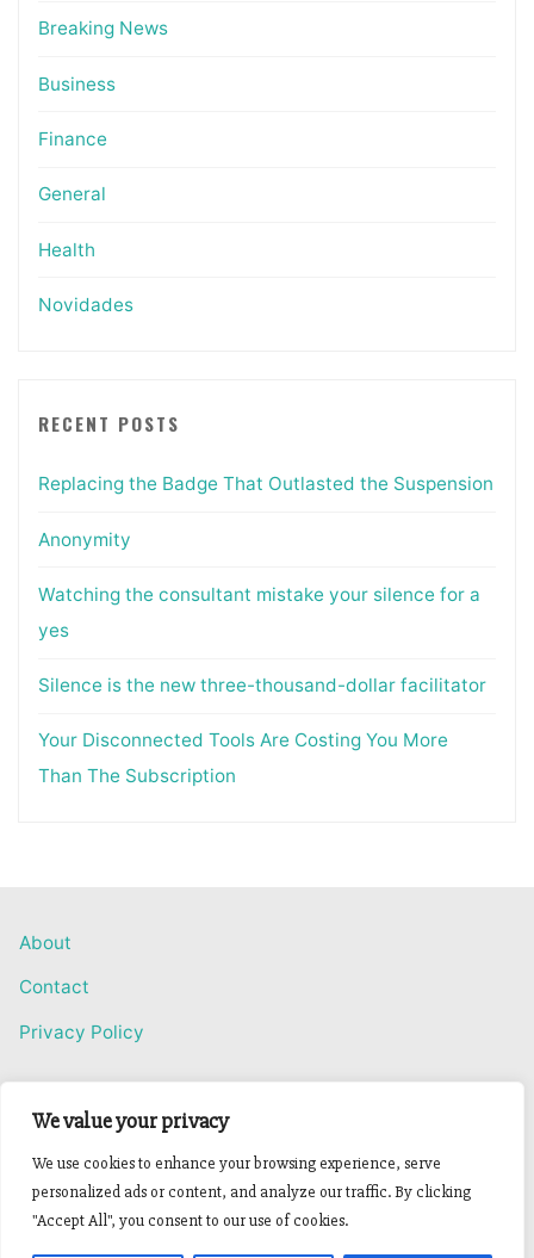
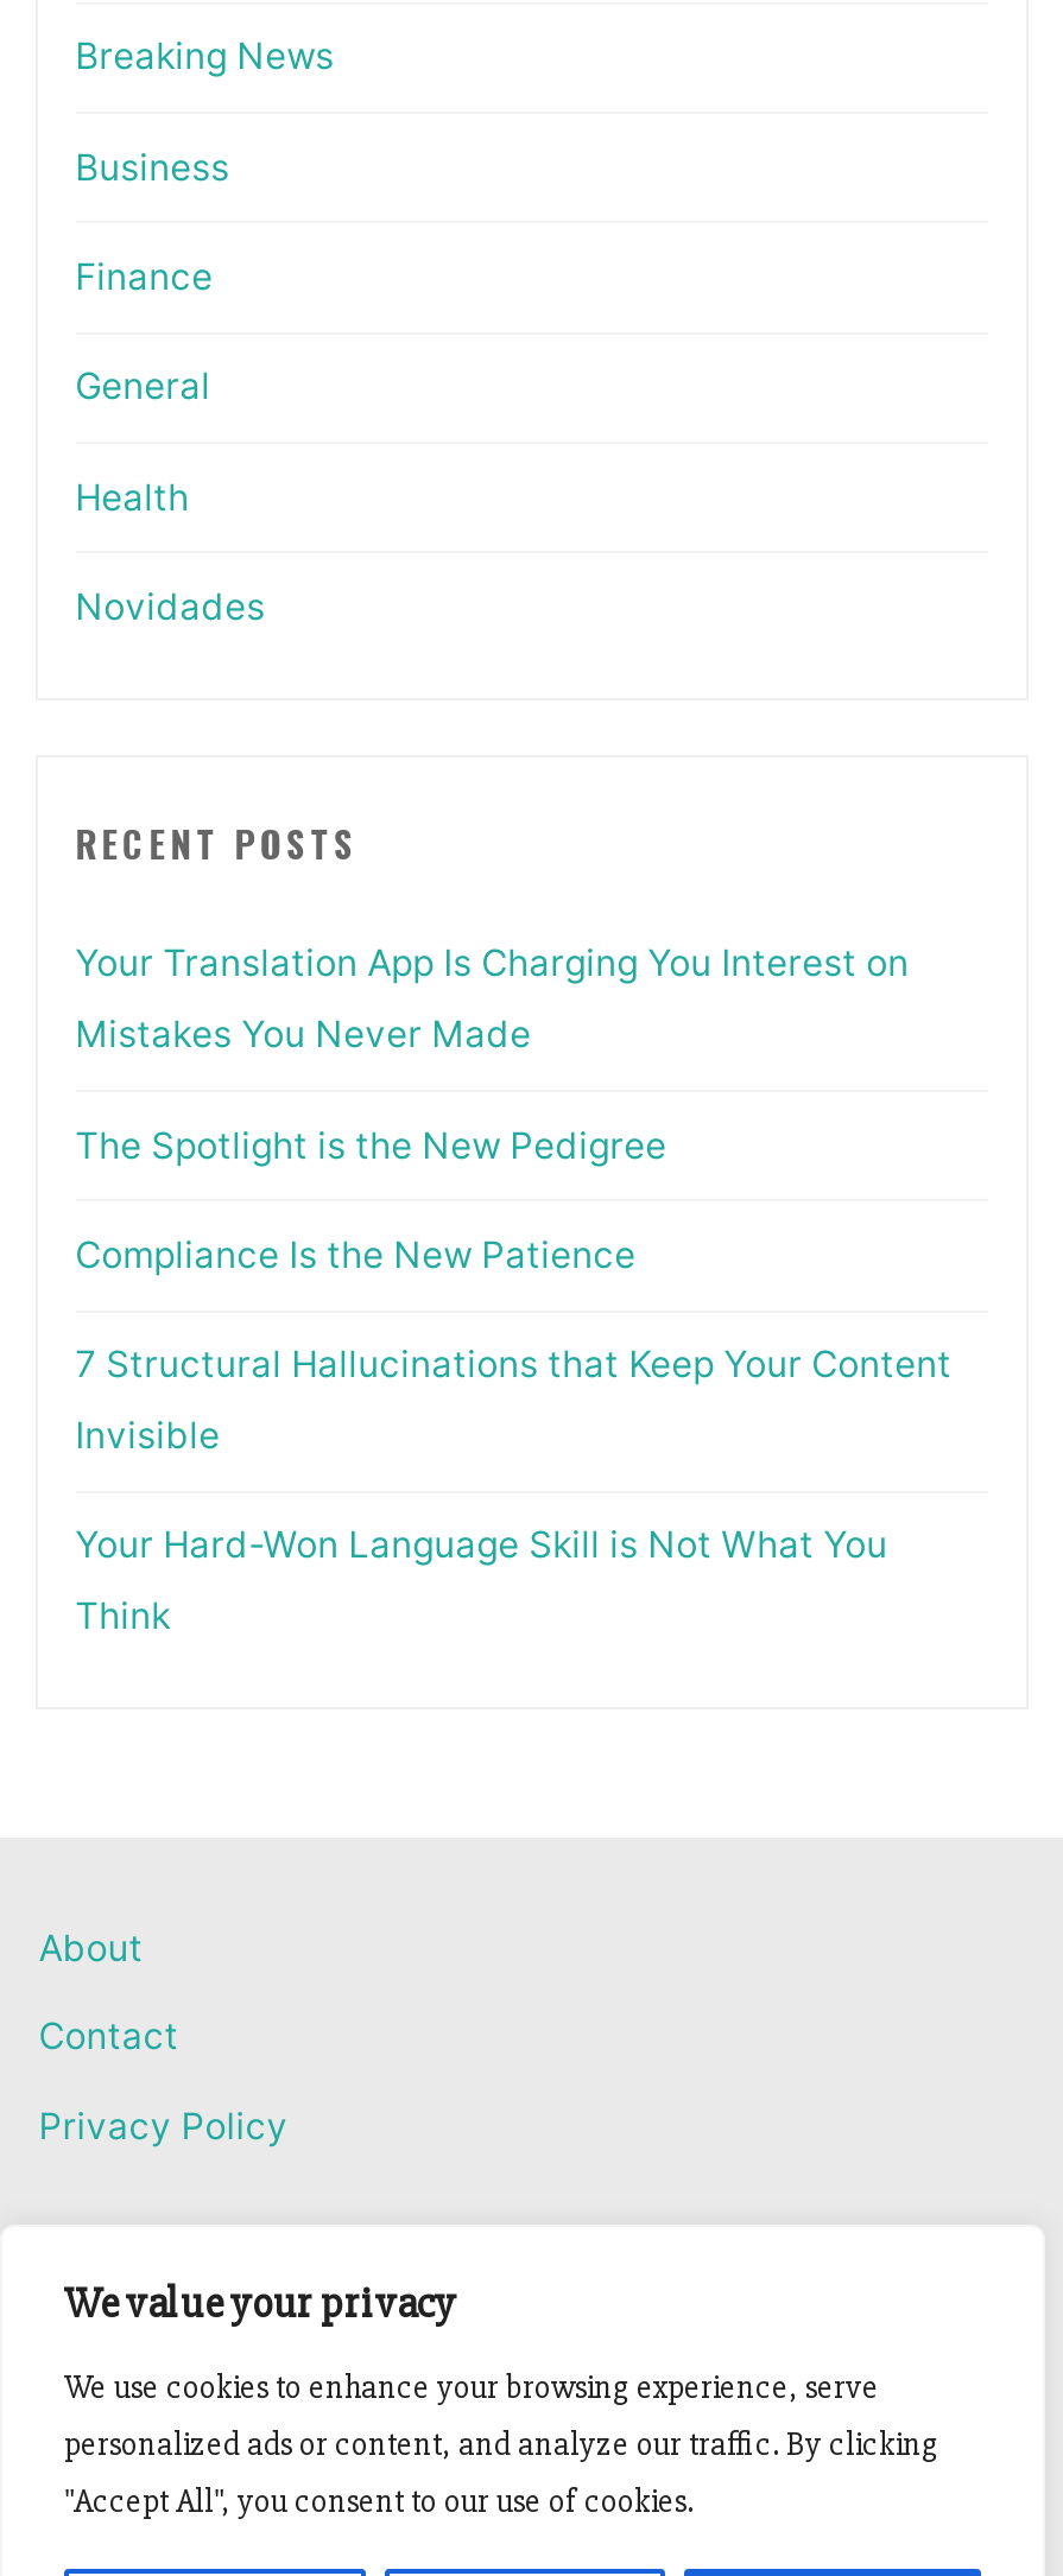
[38,473,493,788] Replacing the Badge That Outlasted the Suspension | Anonymity | Watching the consultant mistake your silence for a | yes | Silence is the new three-thousand-dollar facilitator | Your Disconnected Tools Are Costing You More | Than The Subscription -> [75,941,952,1639] Your Translation App Is Charging You Interest on | Mistakes You Never Made | The Spotlight is the New Pedigree | Compliance Is the New Patience | 7 Structural Hallucinations that Keep Your Content | Invisible | Your Hard-Won Language Skill is Not What You | Think

